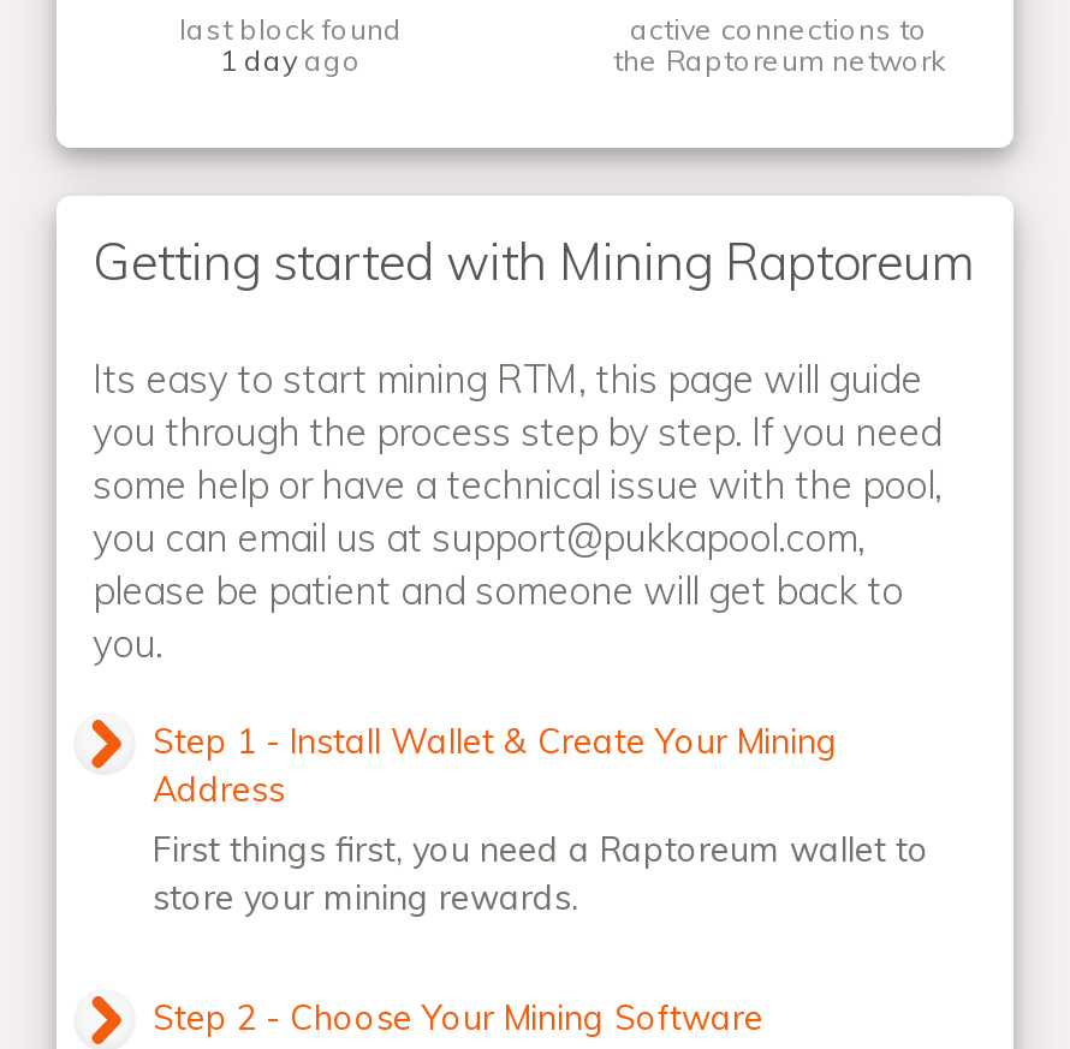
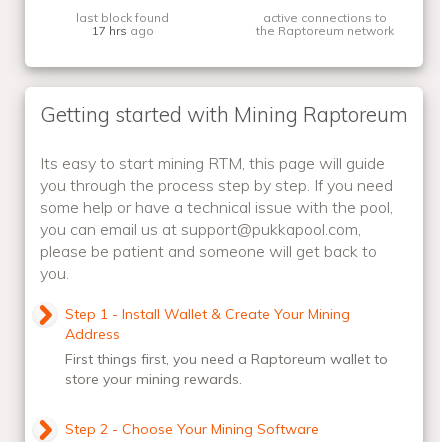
[220,42,362,78] 1 day ago -> [91,23,153,38] 17 hrs ago

